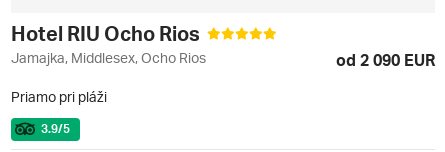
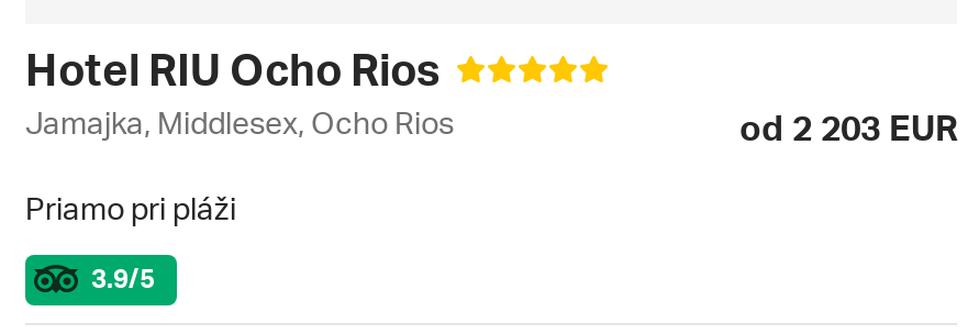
[336,49,435,70] od 2 090 EUR -> [739,103,957,149] od 2 203 EUR

